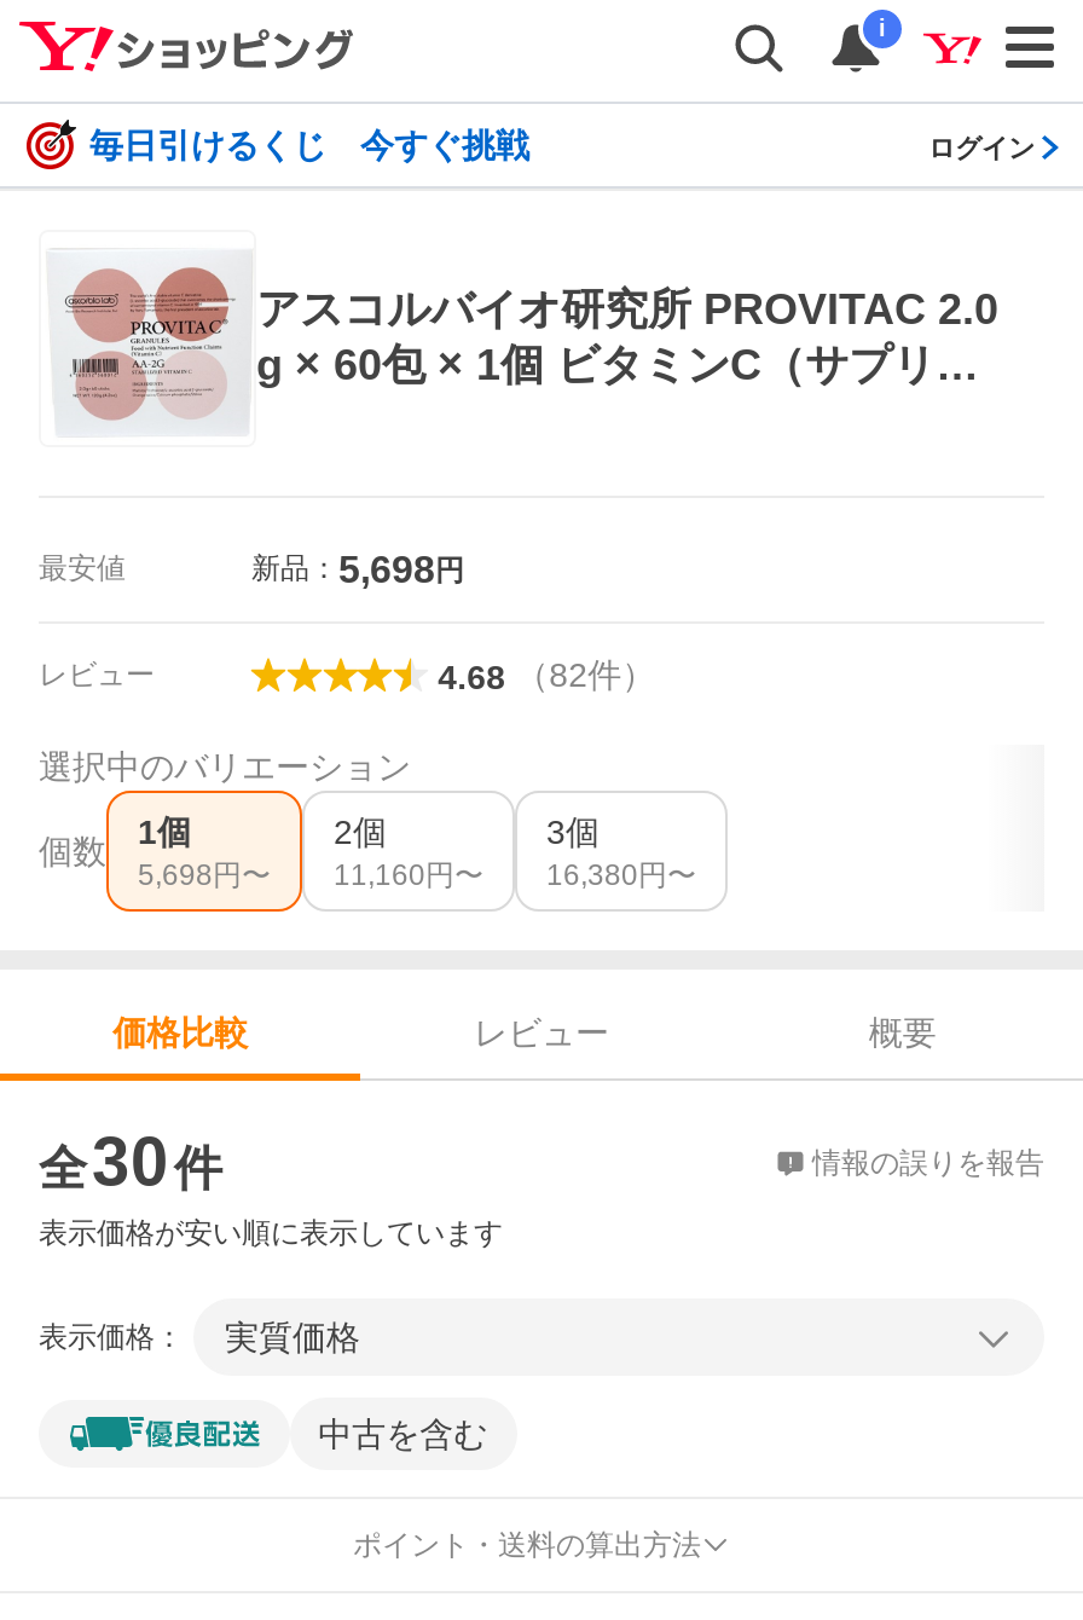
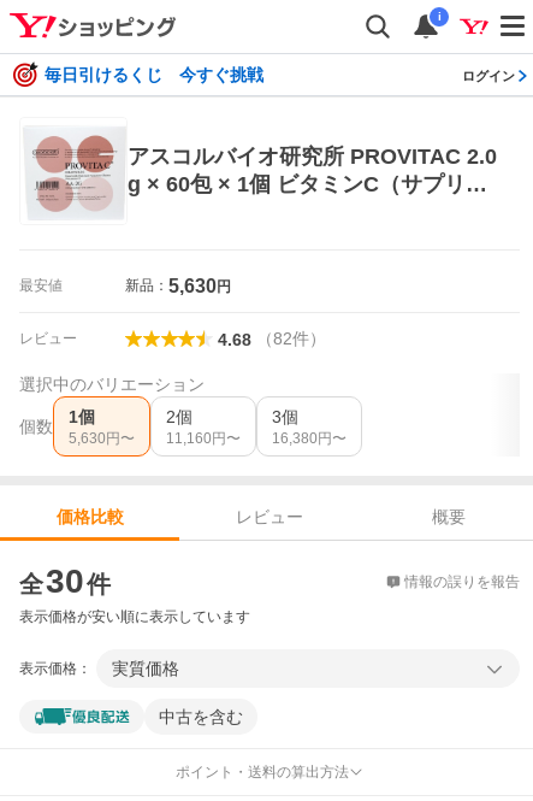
[251,549,464,590] 新品：5,698円 -> [125,276,231,296] 新品：5,630円
[138,858,696,892] 5,698円〜 11,160円〜 16,380円〜 -> [69,430,347,447] 5,630円〜 11,160円〜 16,380円〜

